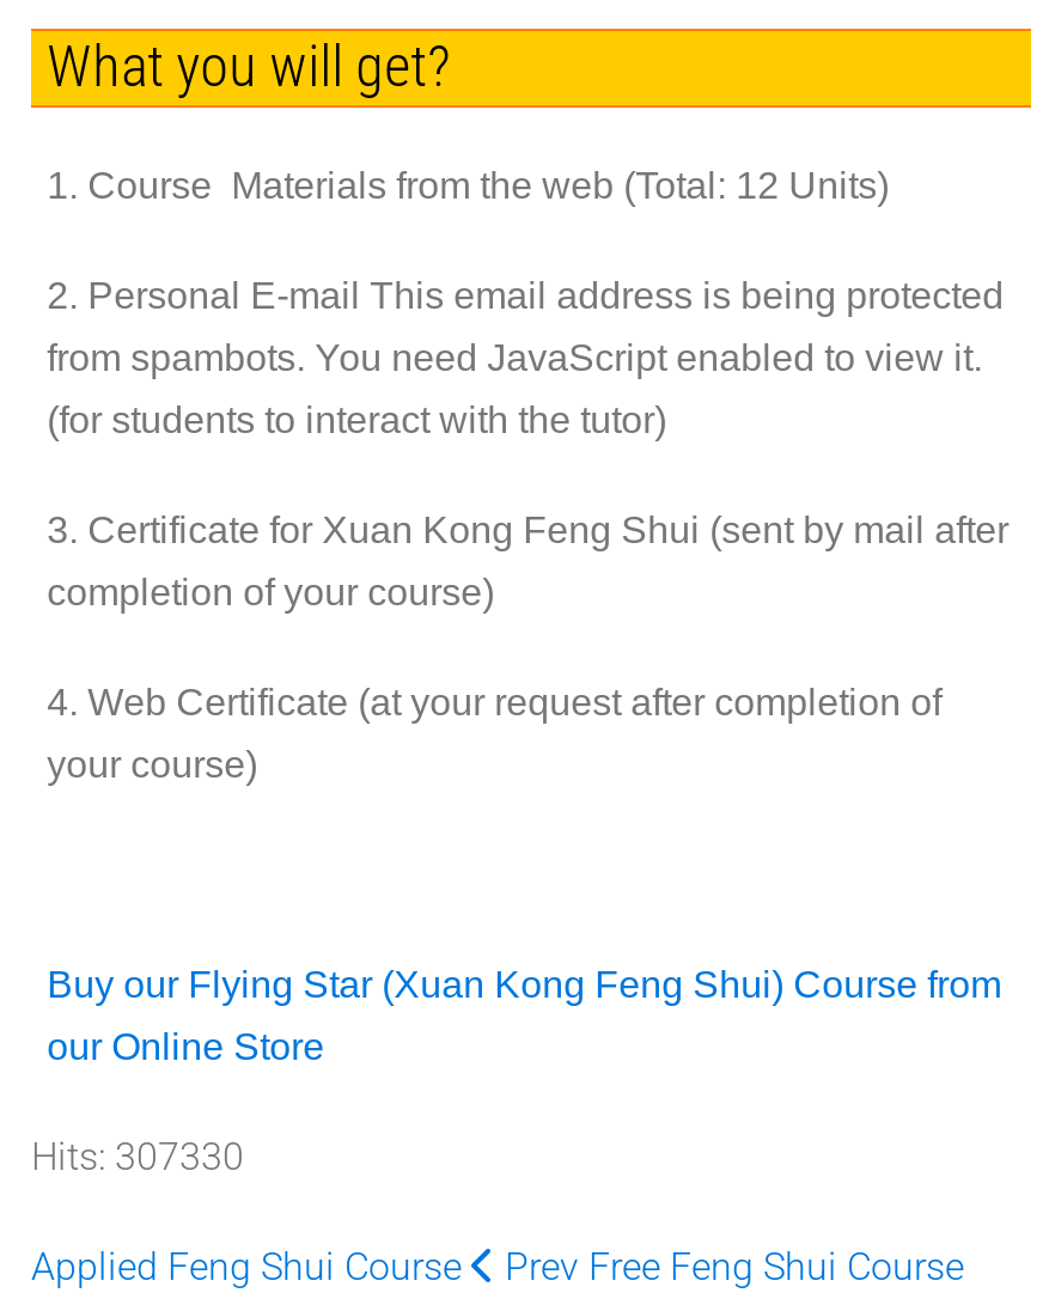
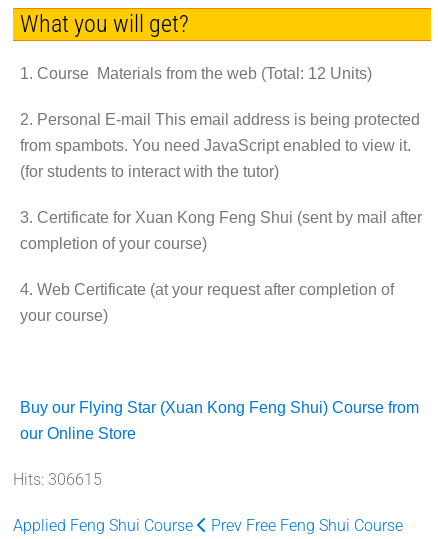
[31,1134,244,1180] Hits: 307330 -> [13,470,102,489] Hits: 306615

